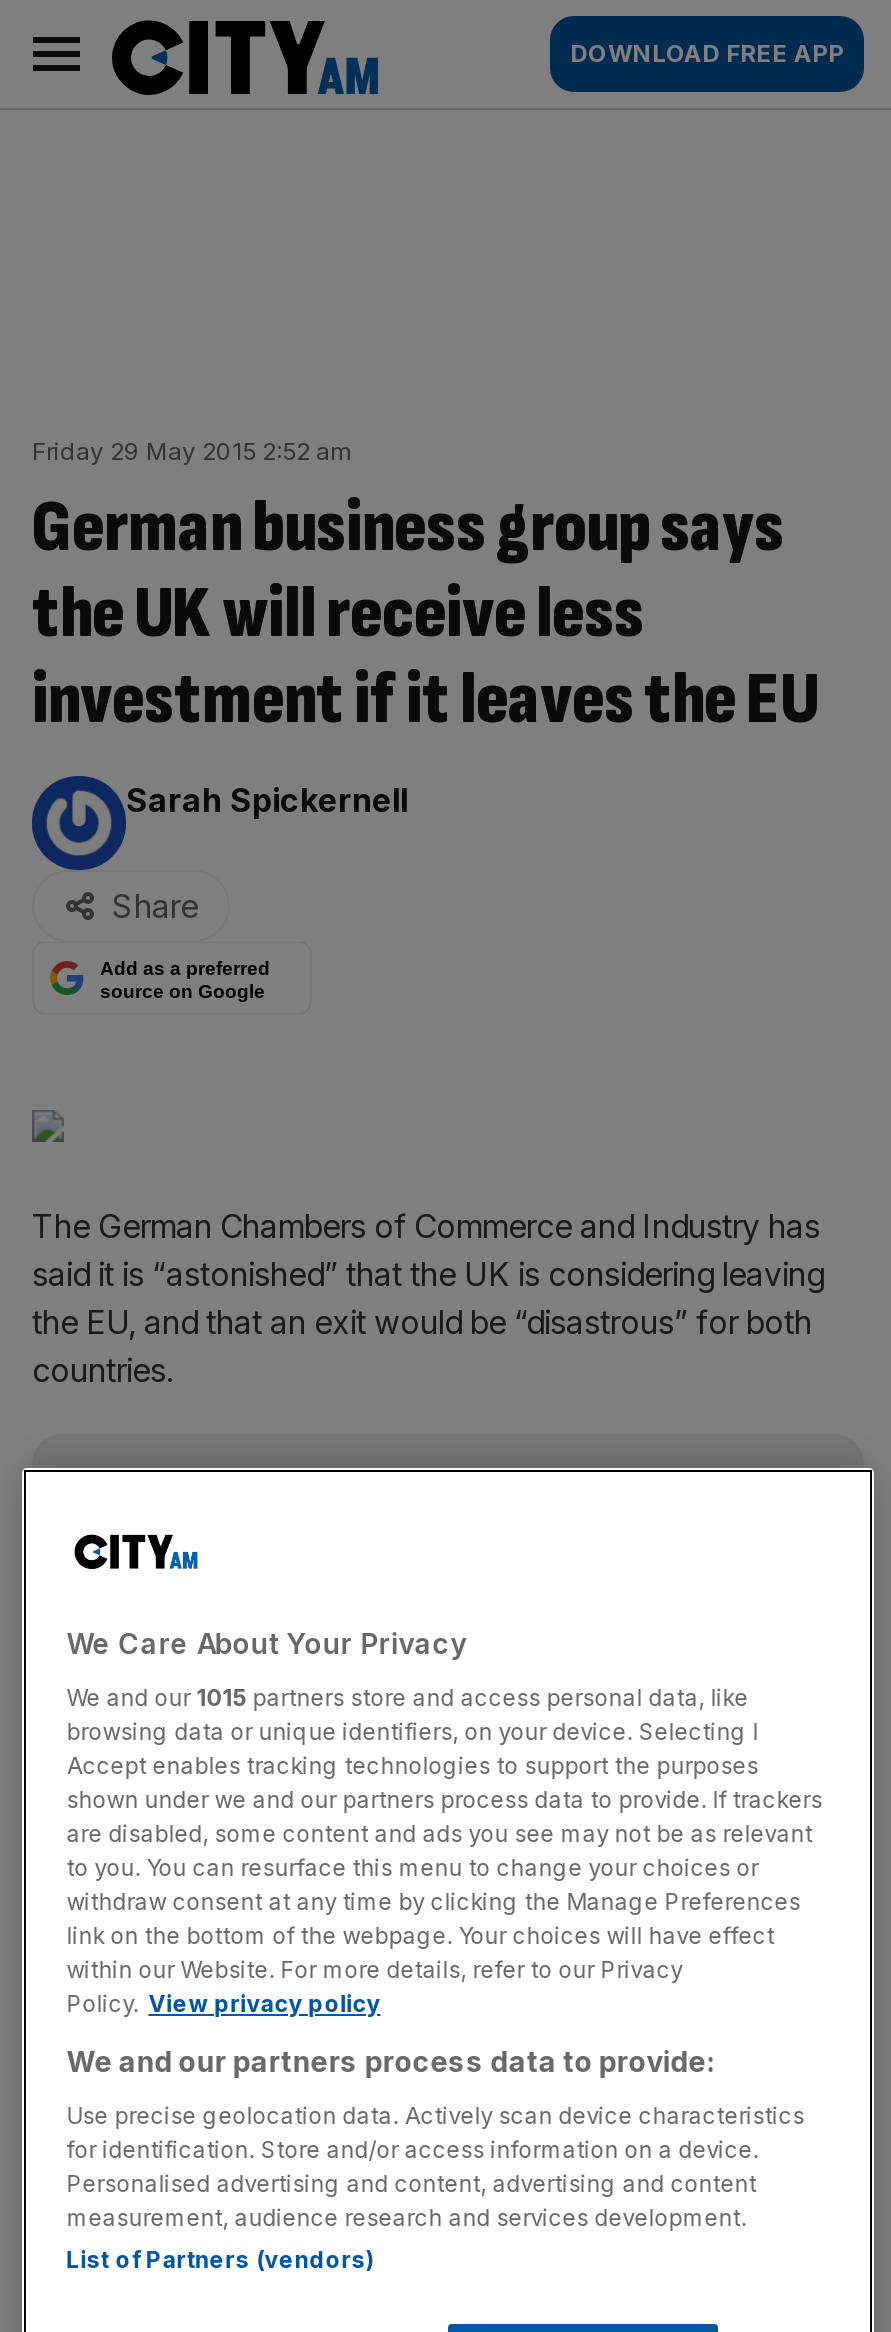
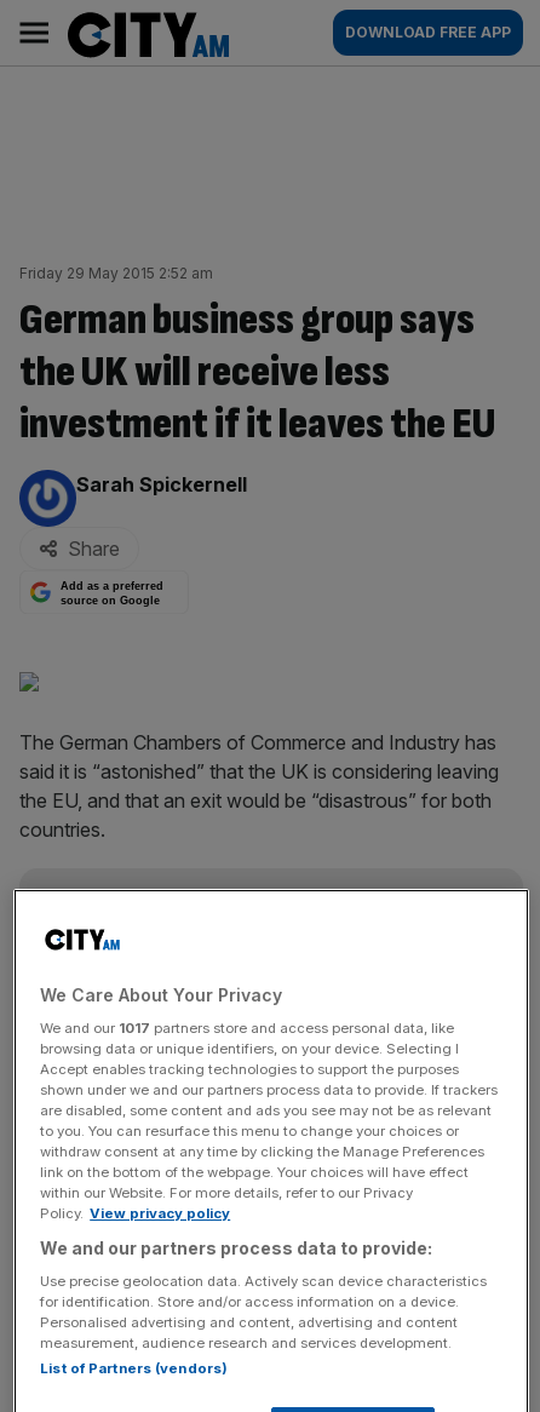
[66,1683,748,1711] We and our 1015 partners store and access personal data, like -> [40,1019,454,1036] We and our 1017 partners store and access personal data, like

